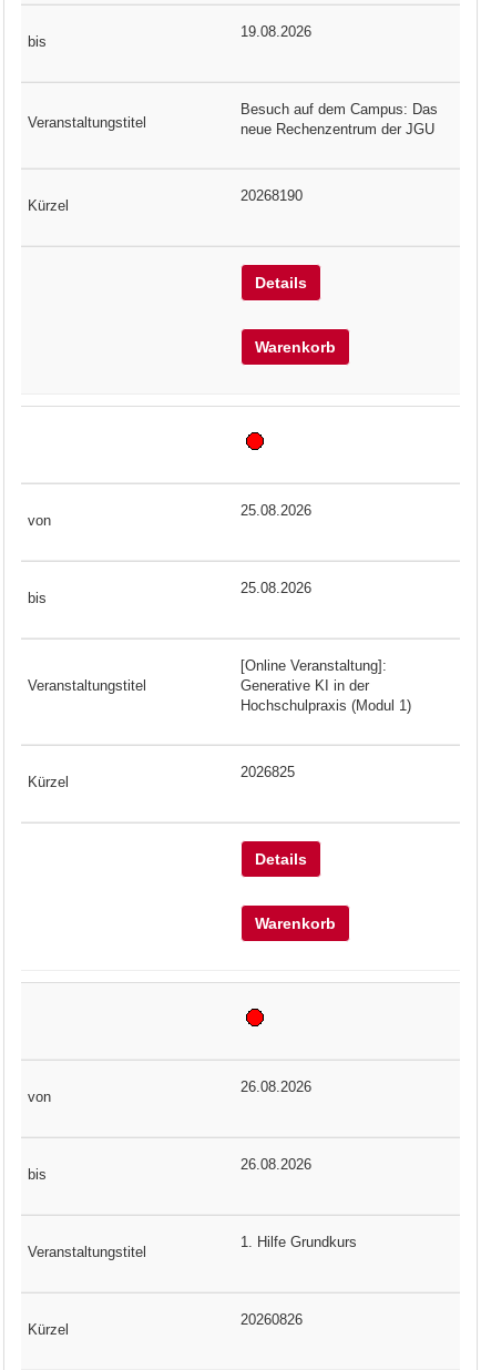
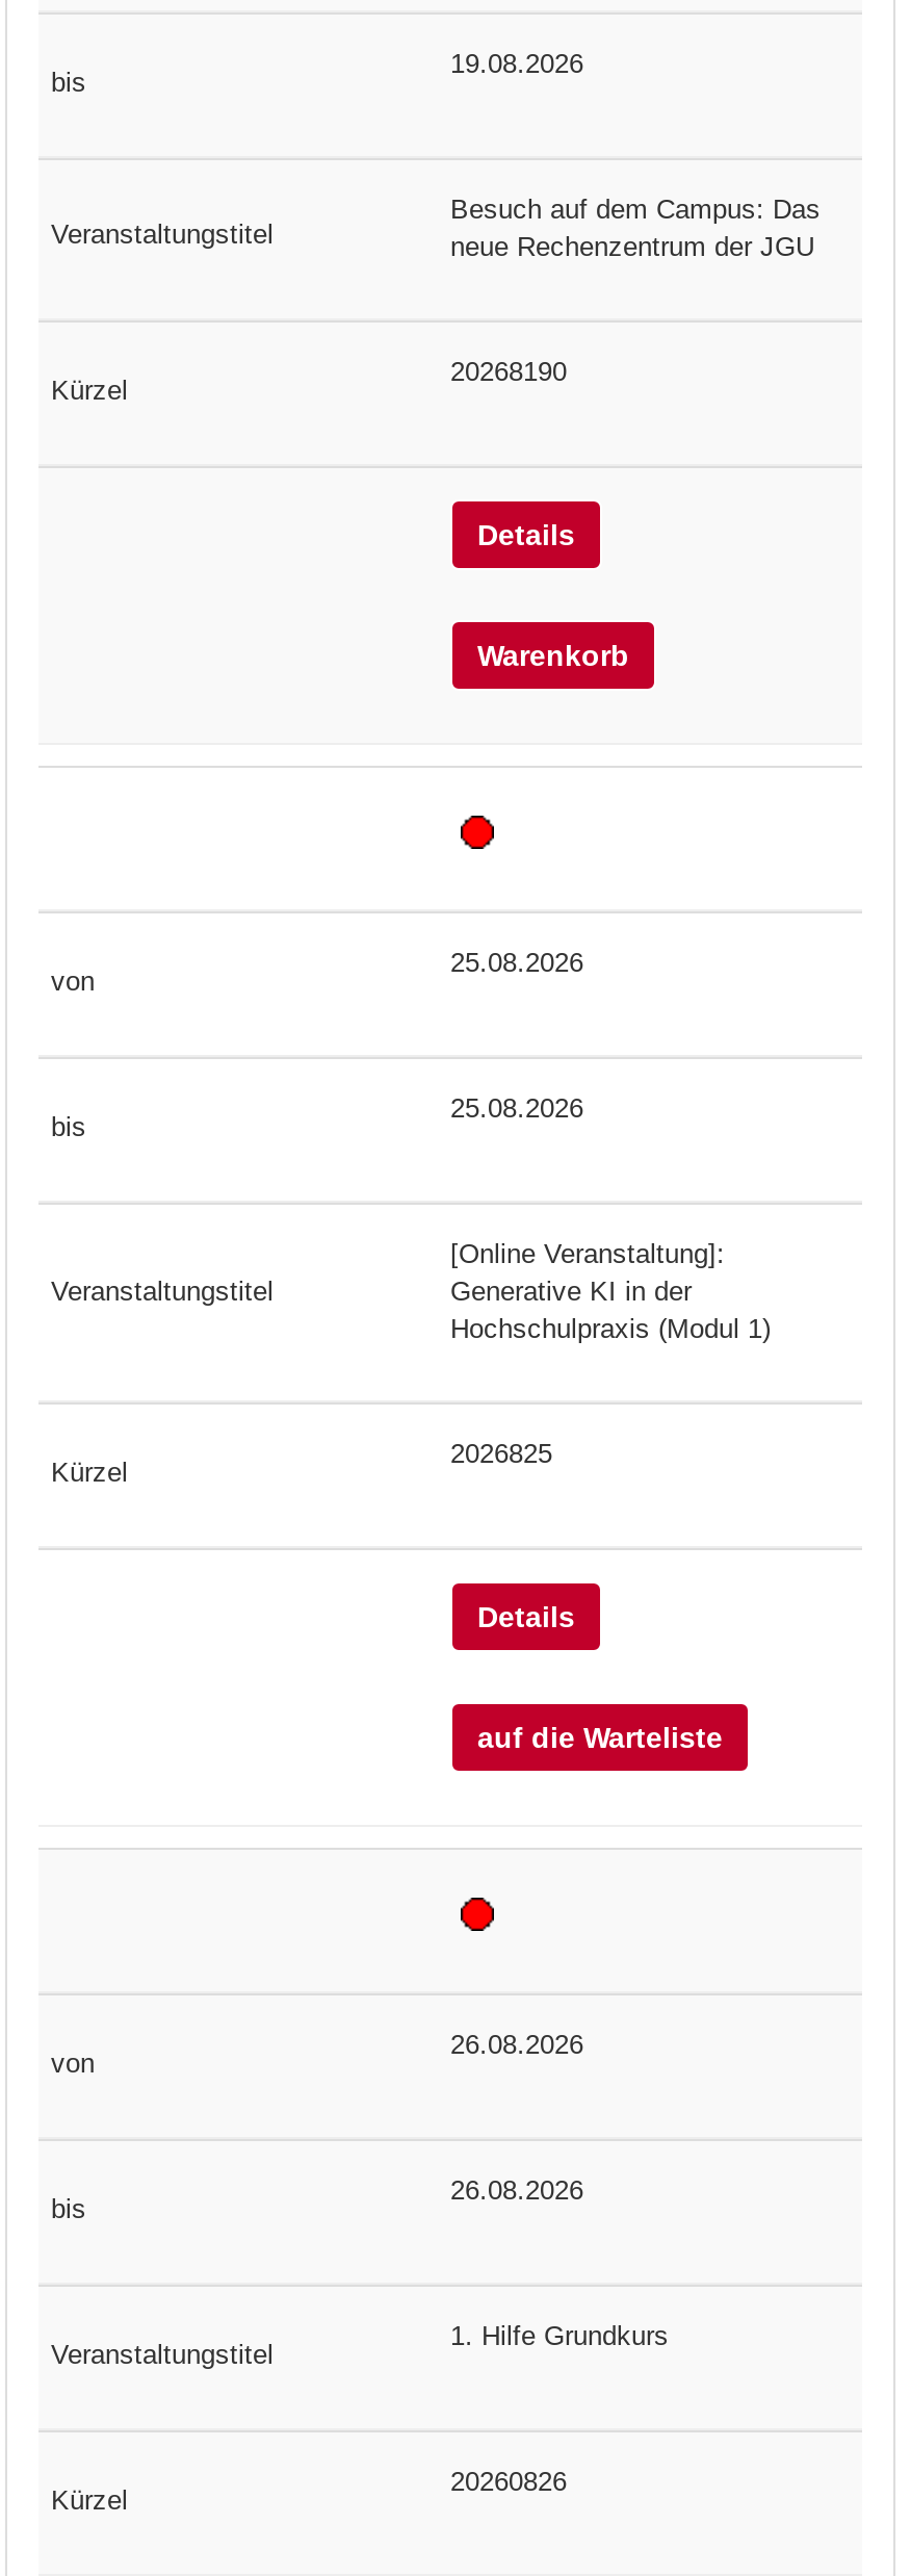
[255,915,336,933] Warenkorb -> [477,1722,723,1755] auf die Warteliste

